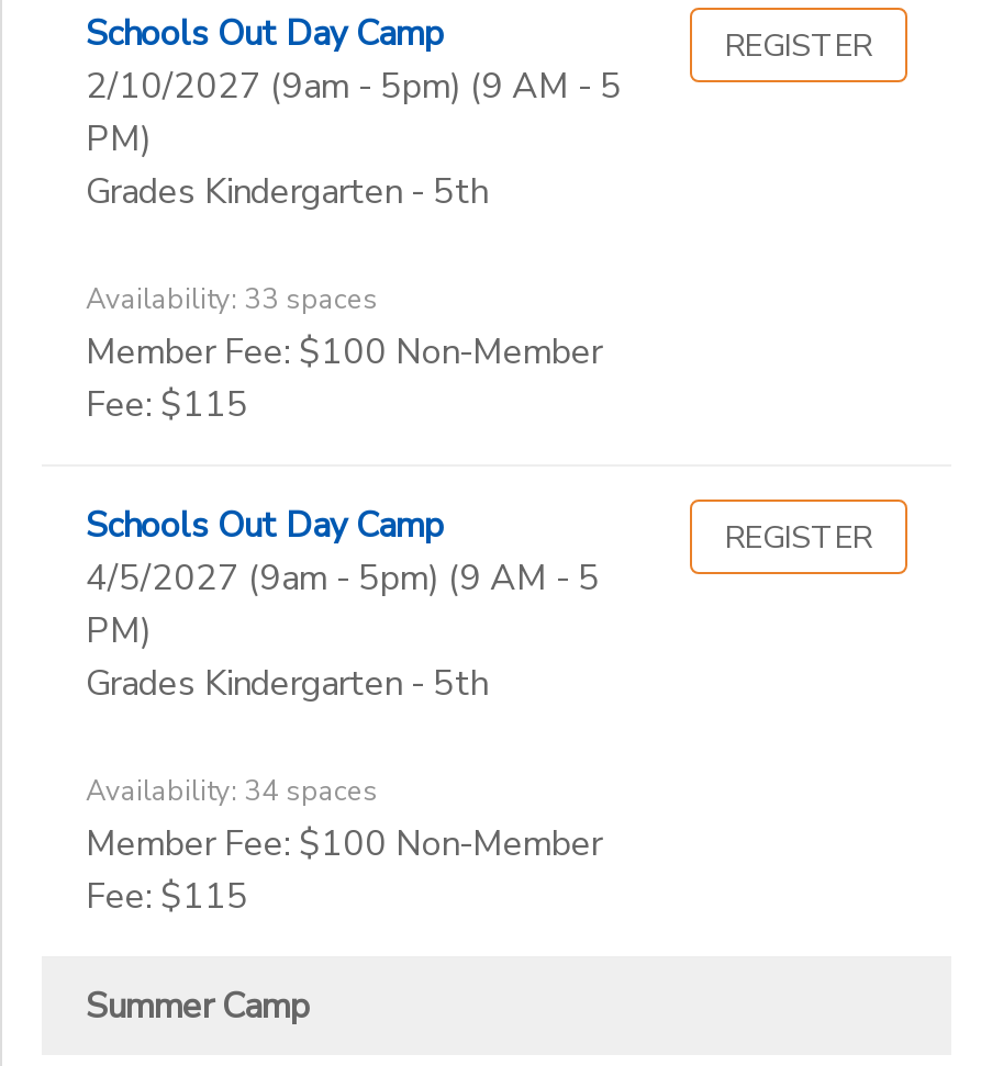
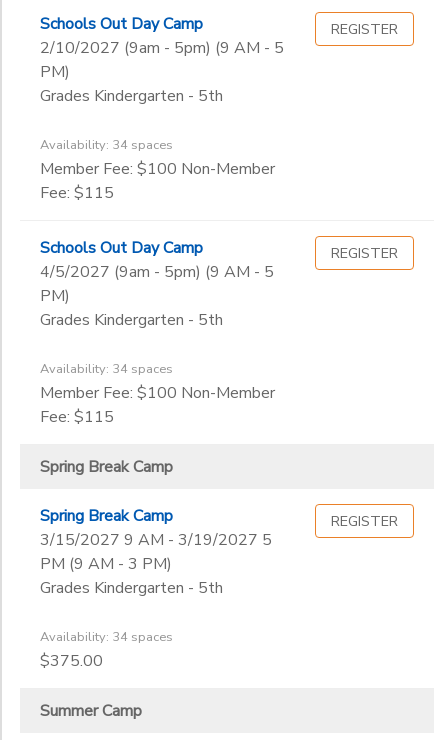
[86,280,378,320] Availability: 33 spaces -> [40,136,173,154] Availability: 34 spaces
none -> [40,456,272,672] Spring Break Camp | Spring Break Camp | 3/15/2027 9 AM - 3/19/2027 5 | PM (9 AM - 3 PM) | Grades Kindergarten - 5th | Availability: 34 spaces | $375.00
none -> [331,511,398,531] REGISTER

